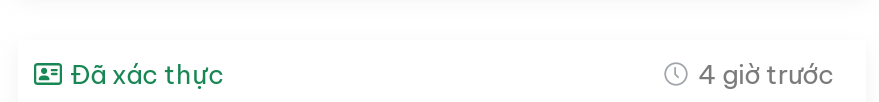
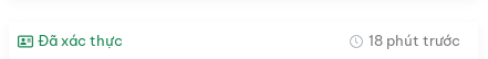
[698,58,834,90] 4 giờ trước -> [368,32,460,50] 18 phút trước

